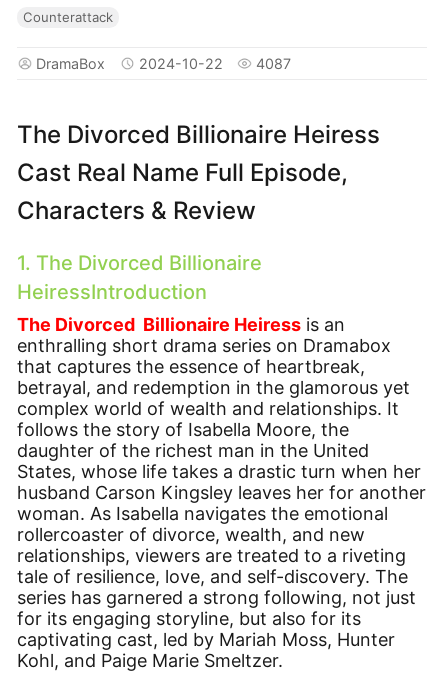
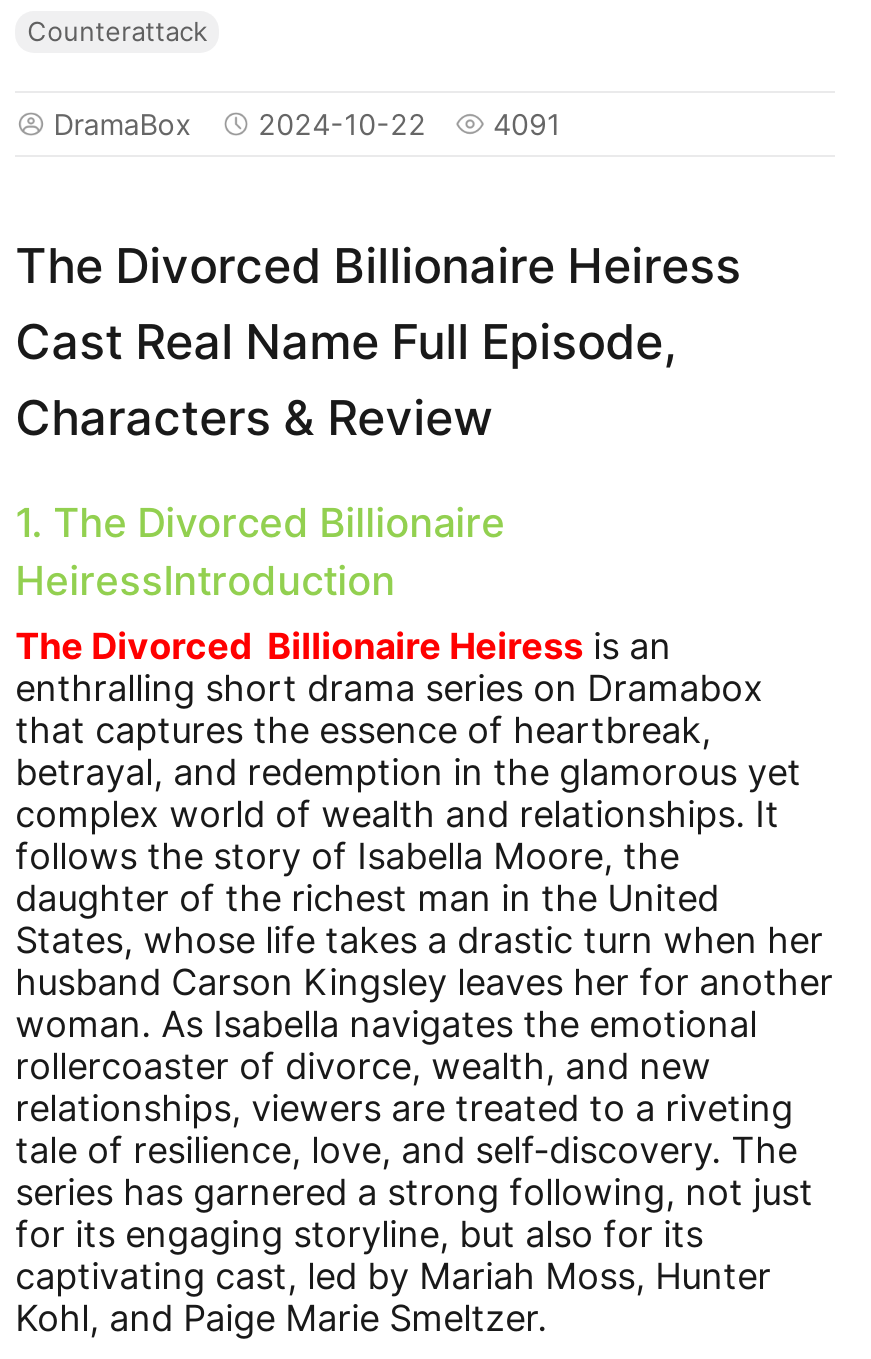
[36,55,291,72] DramaBox 2024-10-22 4087 -> [53,107,561,141] DramaBox 2024-10-22 4091

